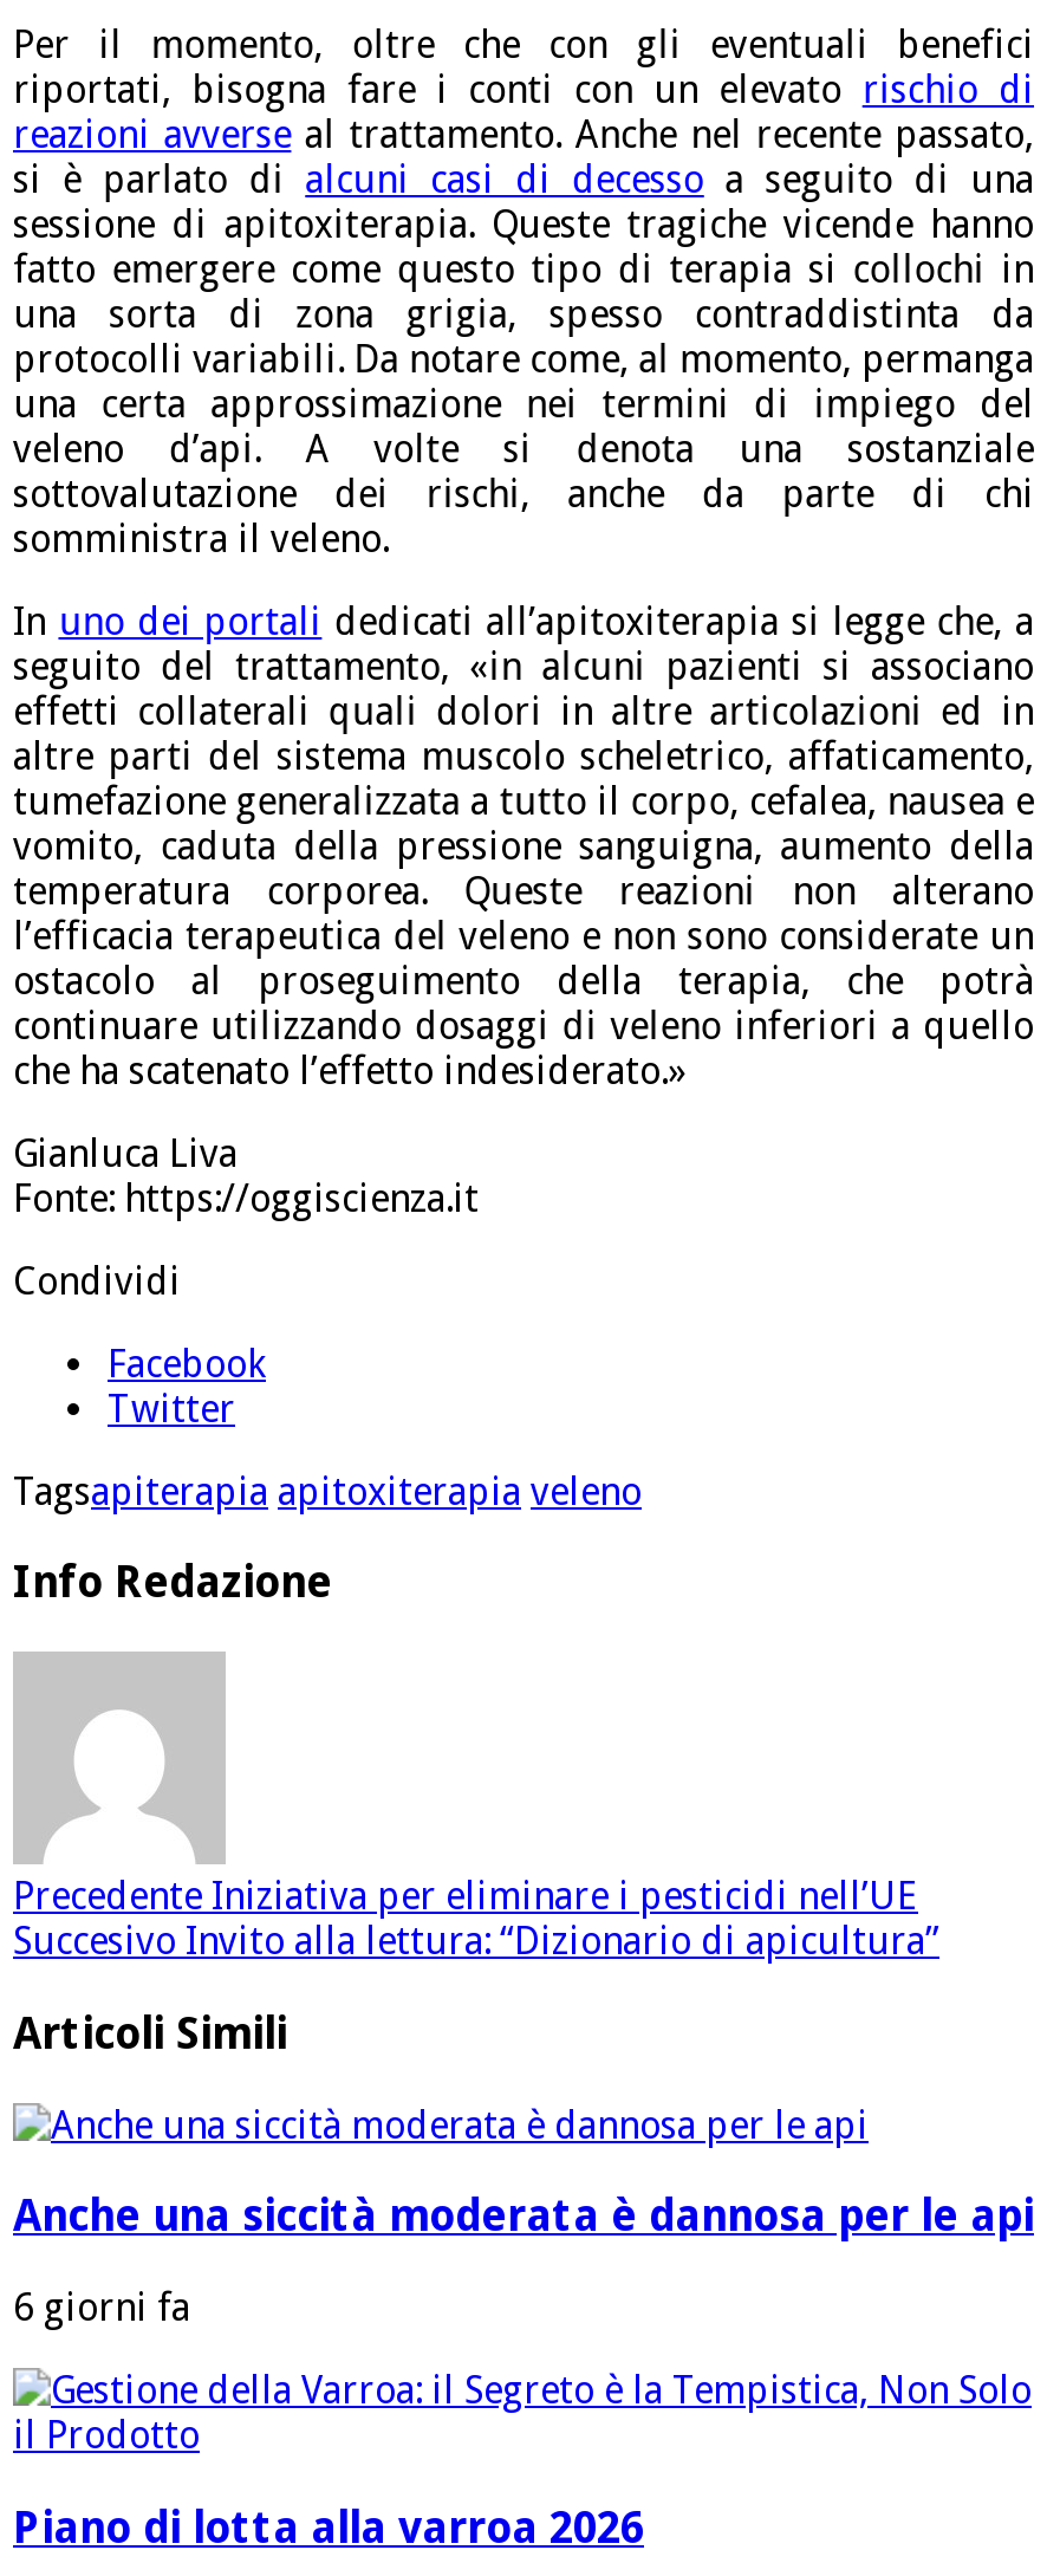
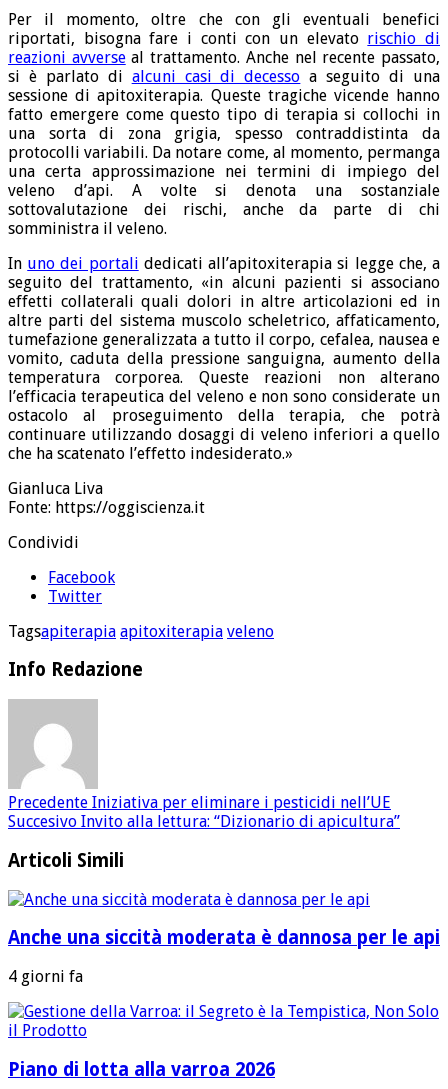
[13,2285,190,2330] 6 giorni fa -> [8,967,83,986] 4 giorni fa

